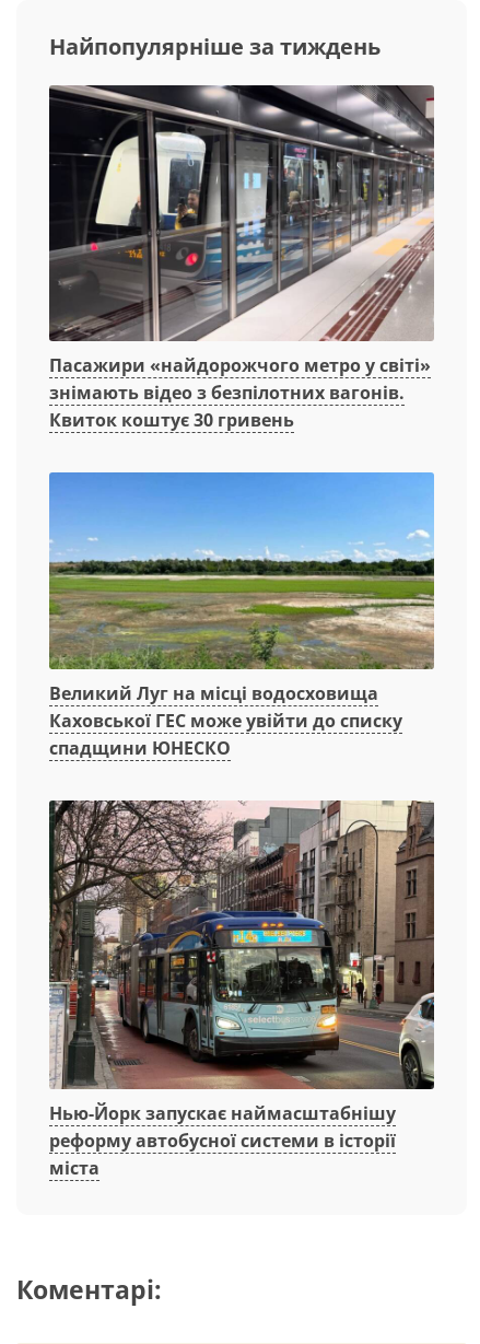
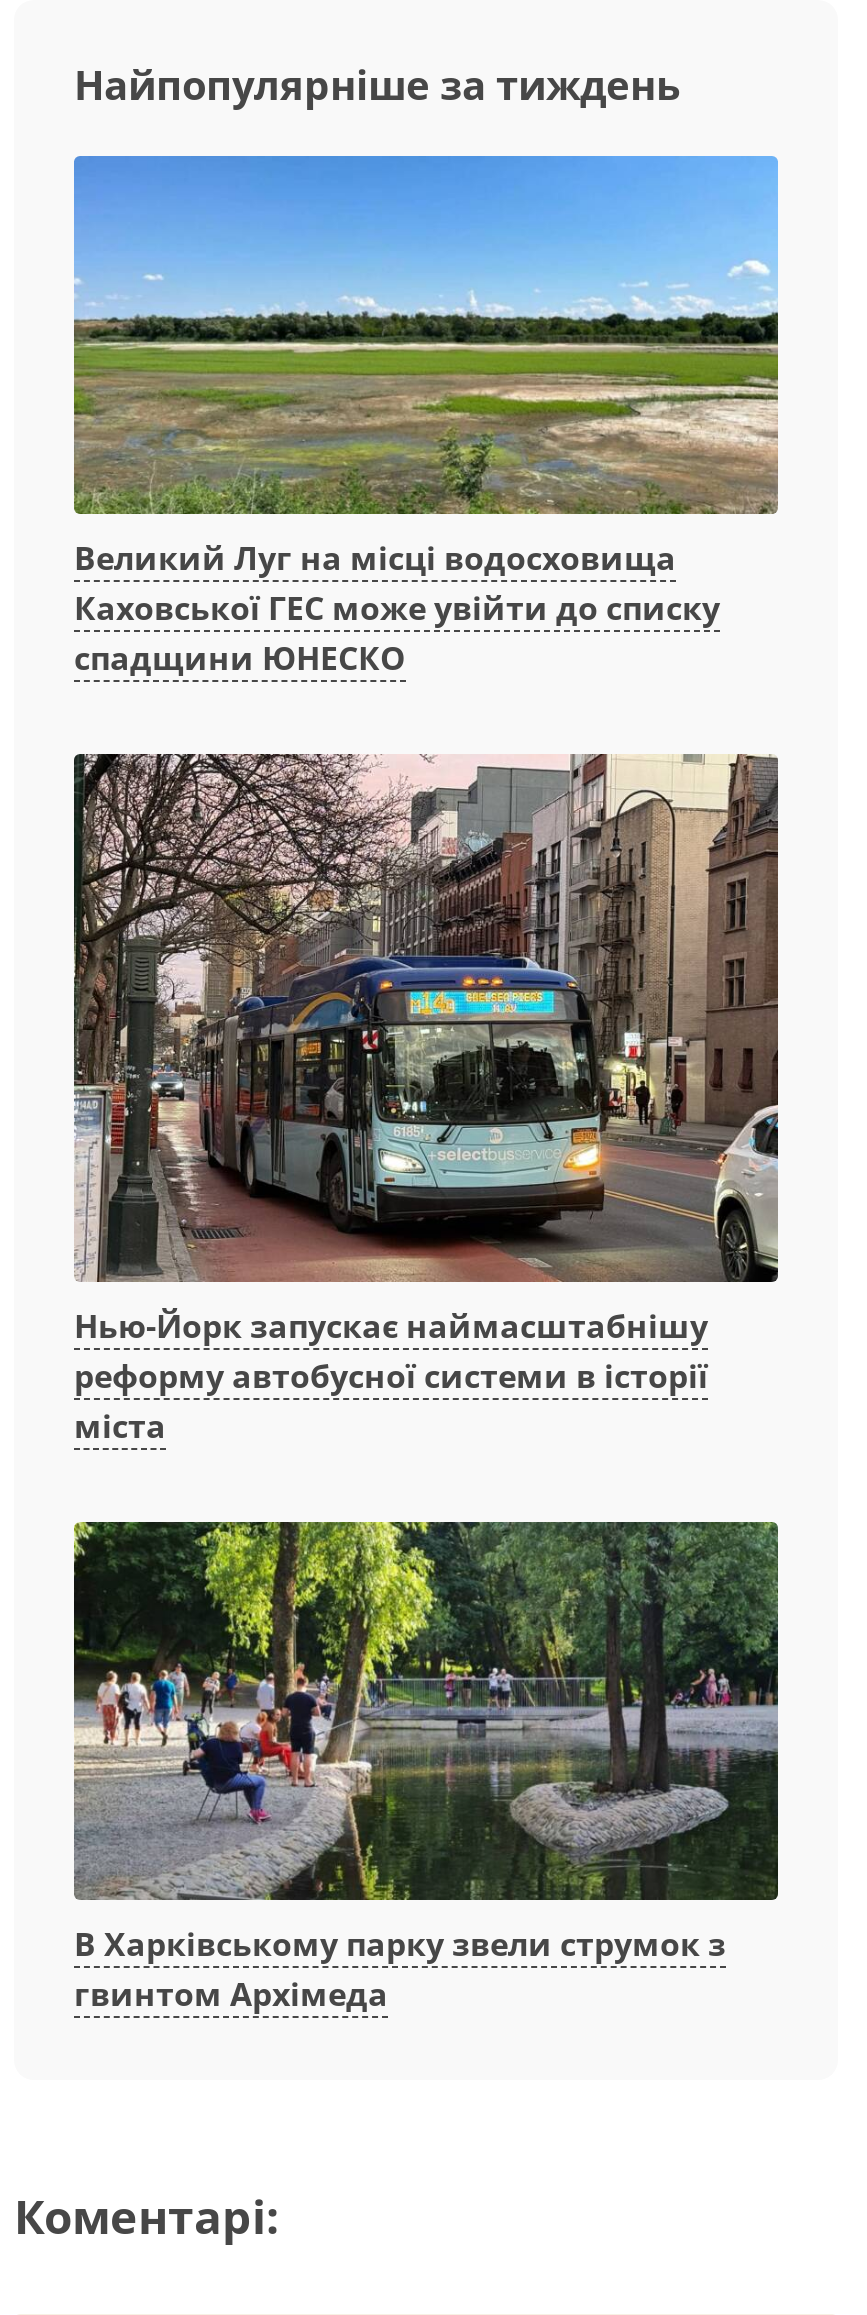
[48,84,435,433] [image] | Пасажири «найдорожчого метро у світі» | знімають відео з безпілотних вагонів. | Квиток коштує 30 гривень -> none
moved [47,492,436,1180] -> [70,190,782,1449]: [image] | Великий Луг на місці водосховища | Каховської ГЕС може увійти до списку | спадщини ЮНЕСКО | Нью-Йорк запускає наймасштабнішу | реформу автобусної системи в історії | міста
none -> [72,1520,780,2016] [image] | В Харківському парку звели струмок з | гвинтом Архімеда

